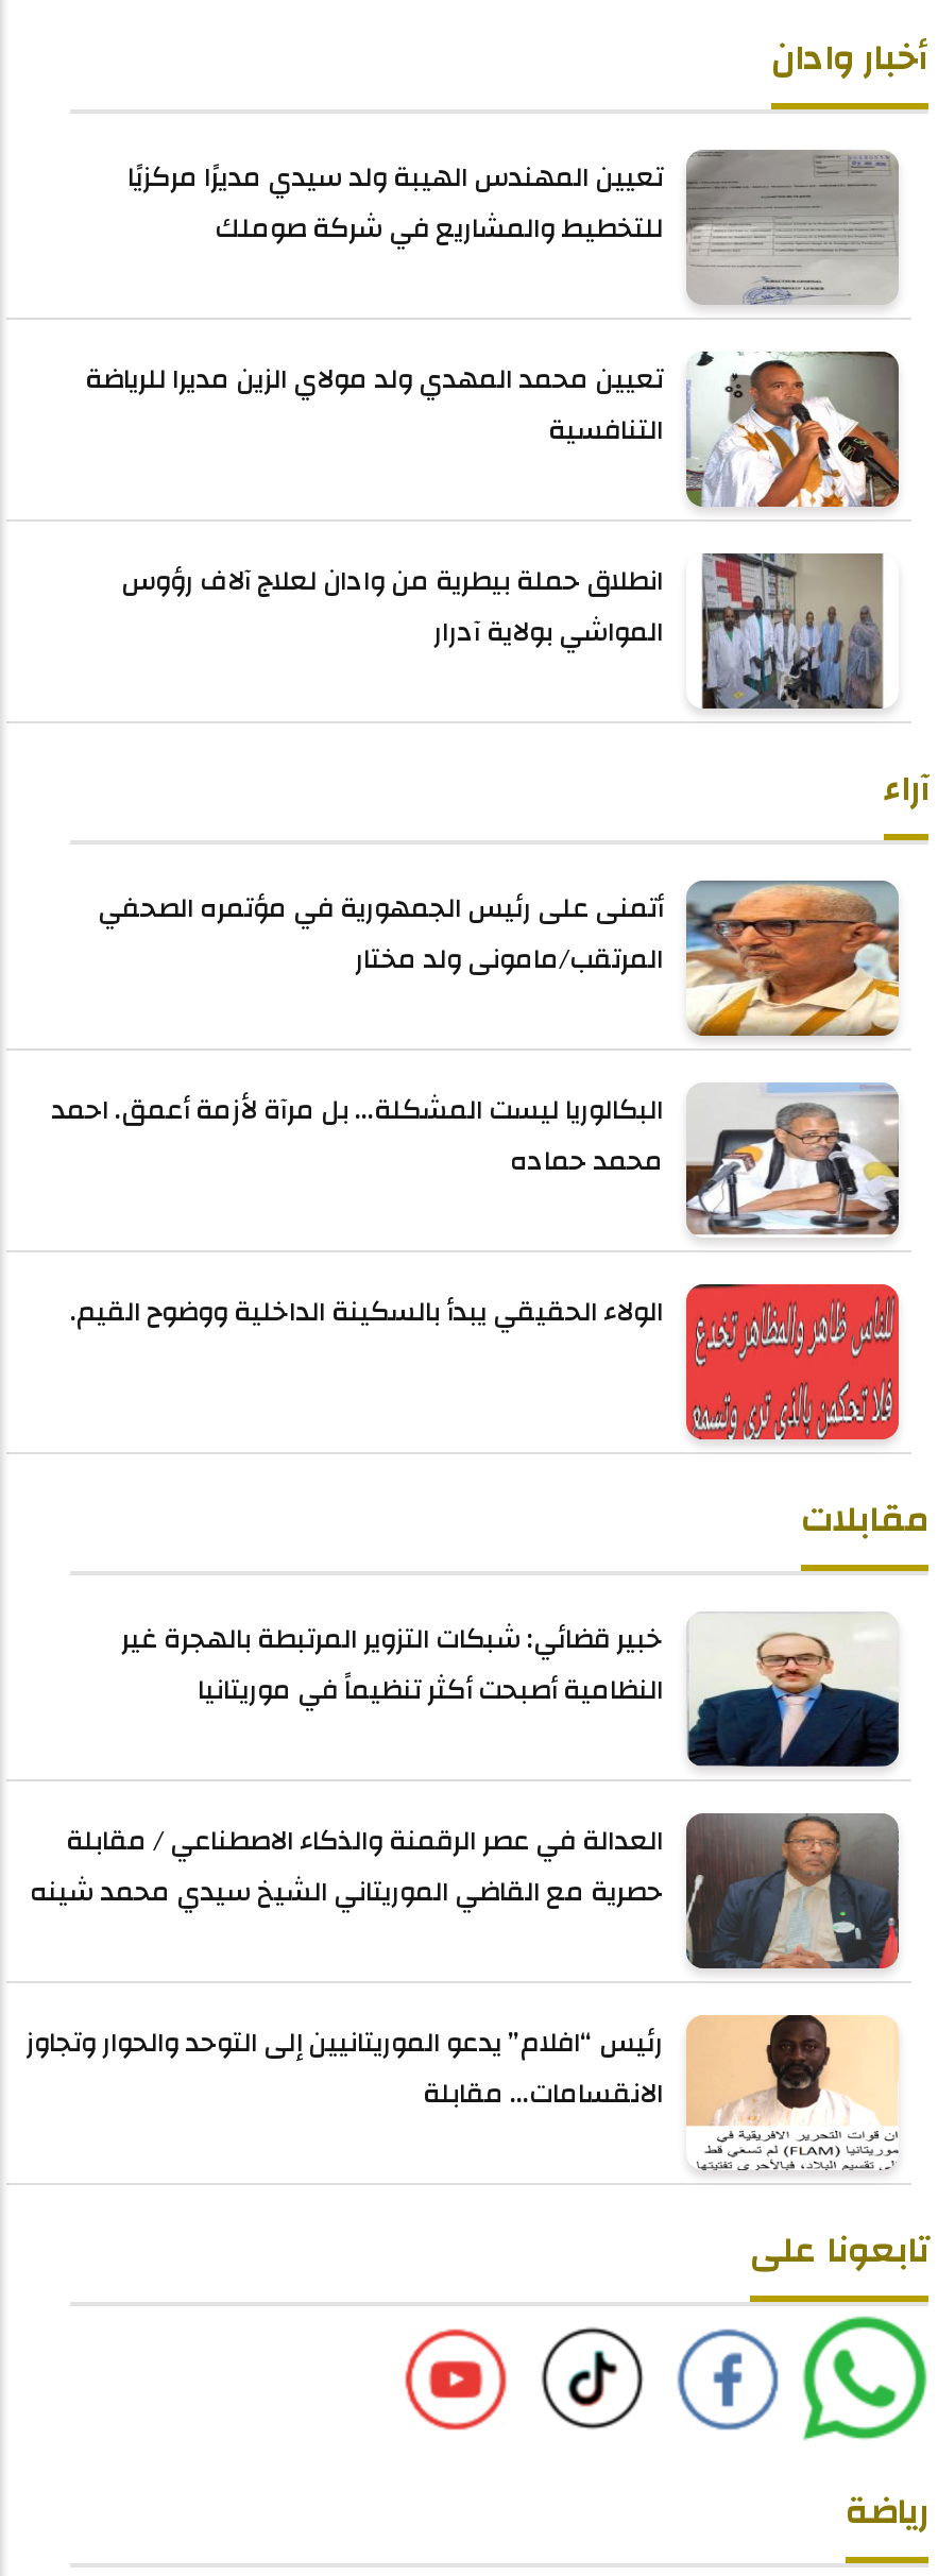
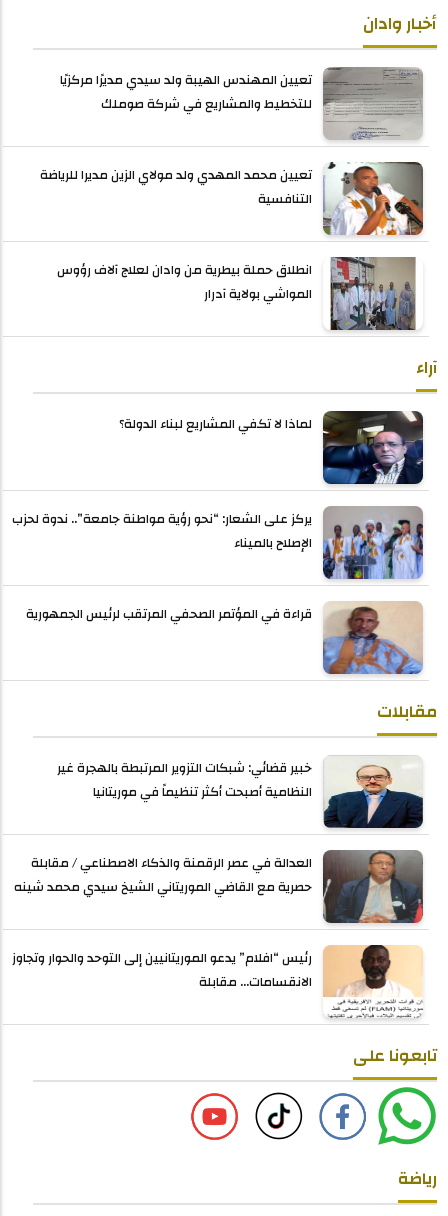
[98,878,901,1038] [image] | أتمنى على رئيس الجمهورية في مؤتمره الصحفي | المرتقب/مامونى ولد مختار -> [119,410,424,485] [image] | لماذا لا تكفي المشاريع لبناء الدولة؟
[51,1082,901,1238] [image] | البكالوريا ليست المشكلة... بل مرآة لأزمة أعمق. احمد | محمد حماده -> [12,506,423,580] [image] | يركز على الشعار: “نحو رؤية مواطنة جامعة”.. ندوة لحزب | الإصلاح بالميناء
[70,1282,901,1441] [image] | الولاء الحقيقي يبدأ بالسكينة الداخلية ووضوح القيم. -> [26,601,424,675] [image] | قراءة في المؤتمر الصحفي المرتقب لرئيس الجمهورية

